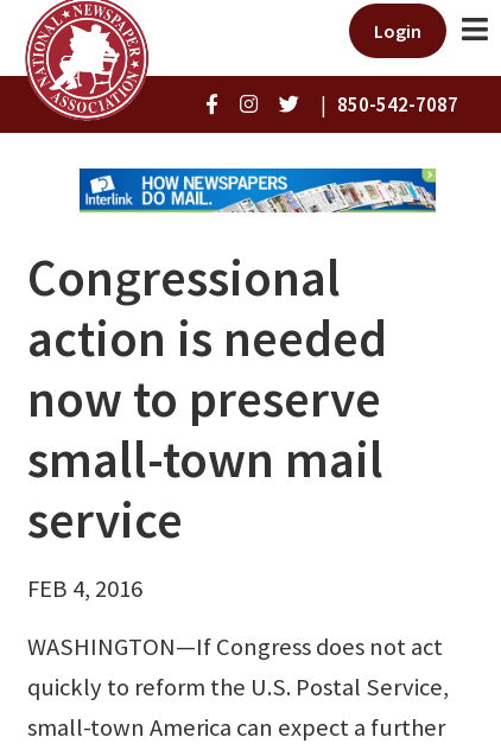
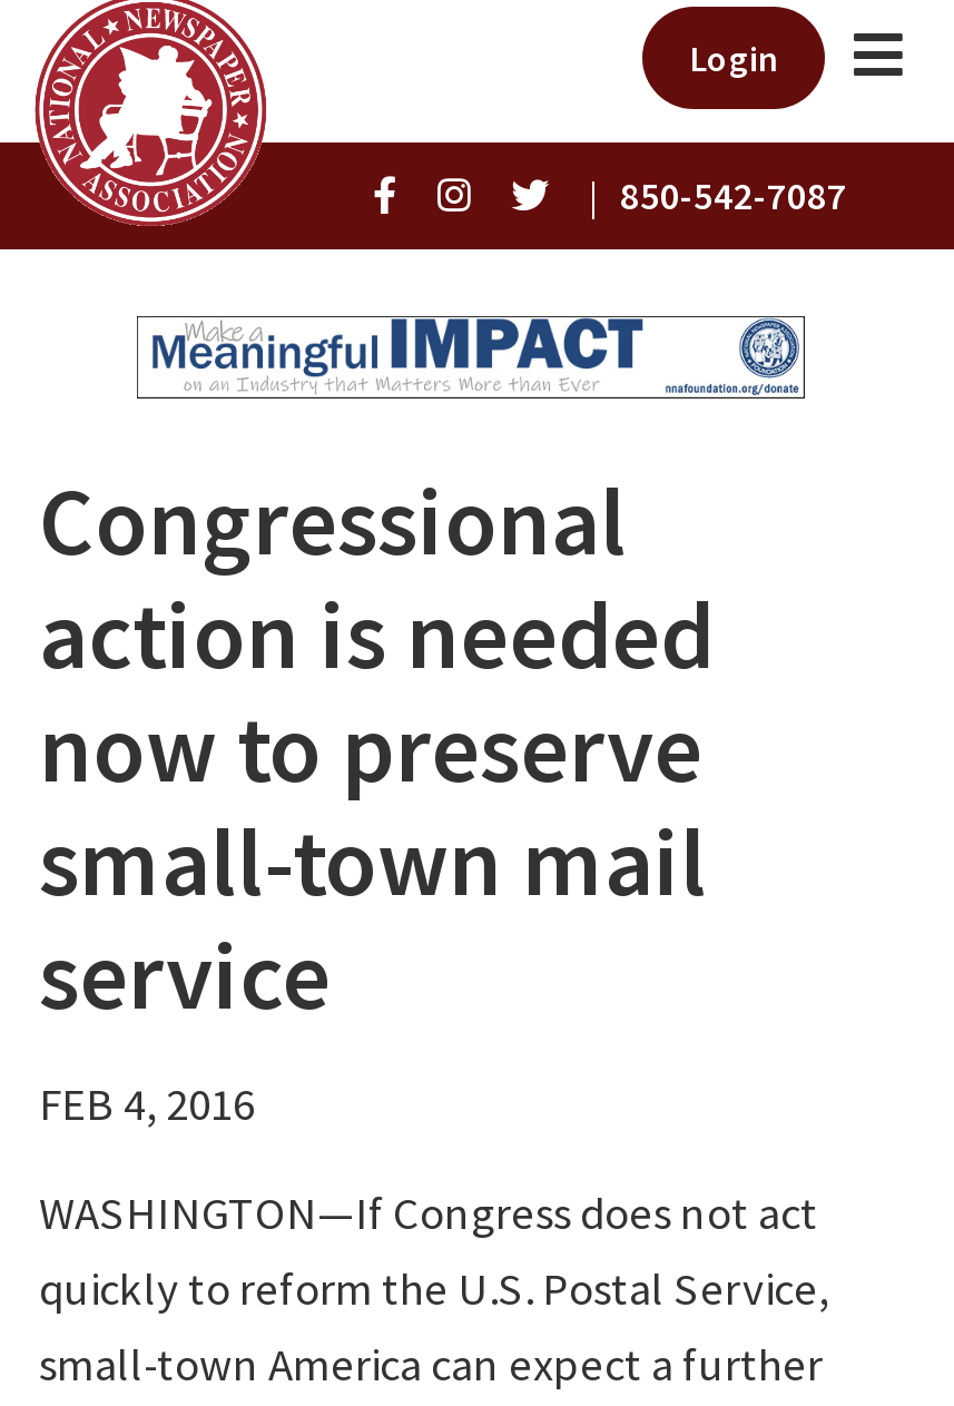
[78,167,436,212] [image] -> [137,314,805,399] [image]

